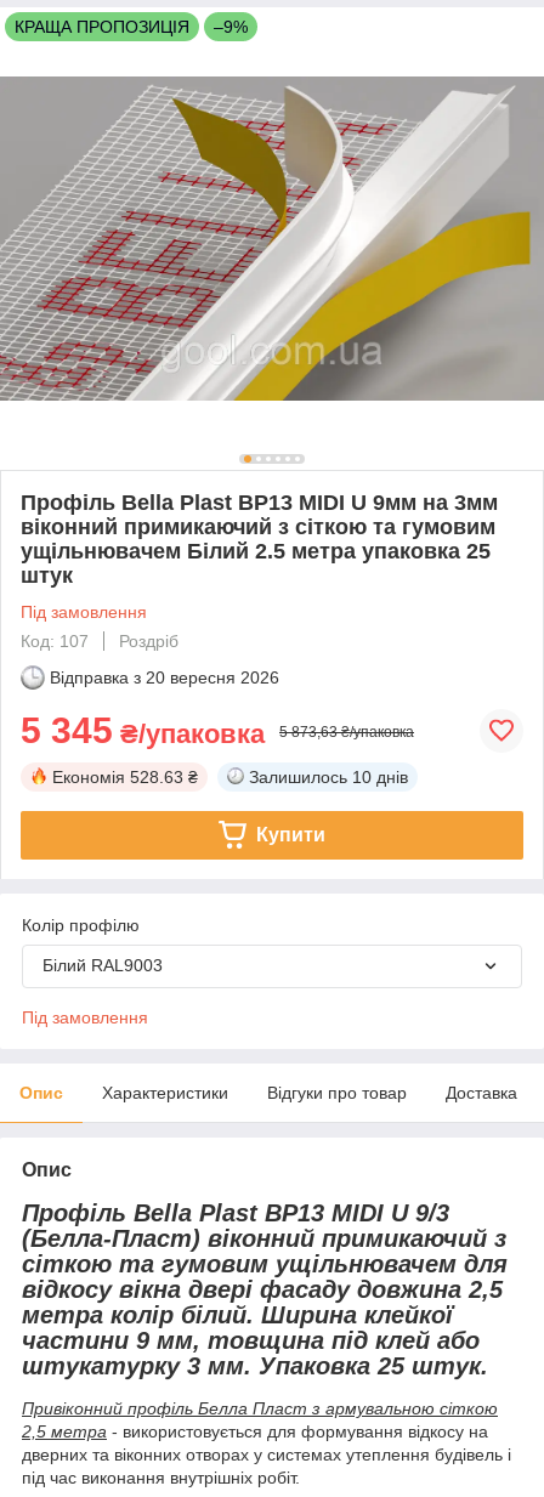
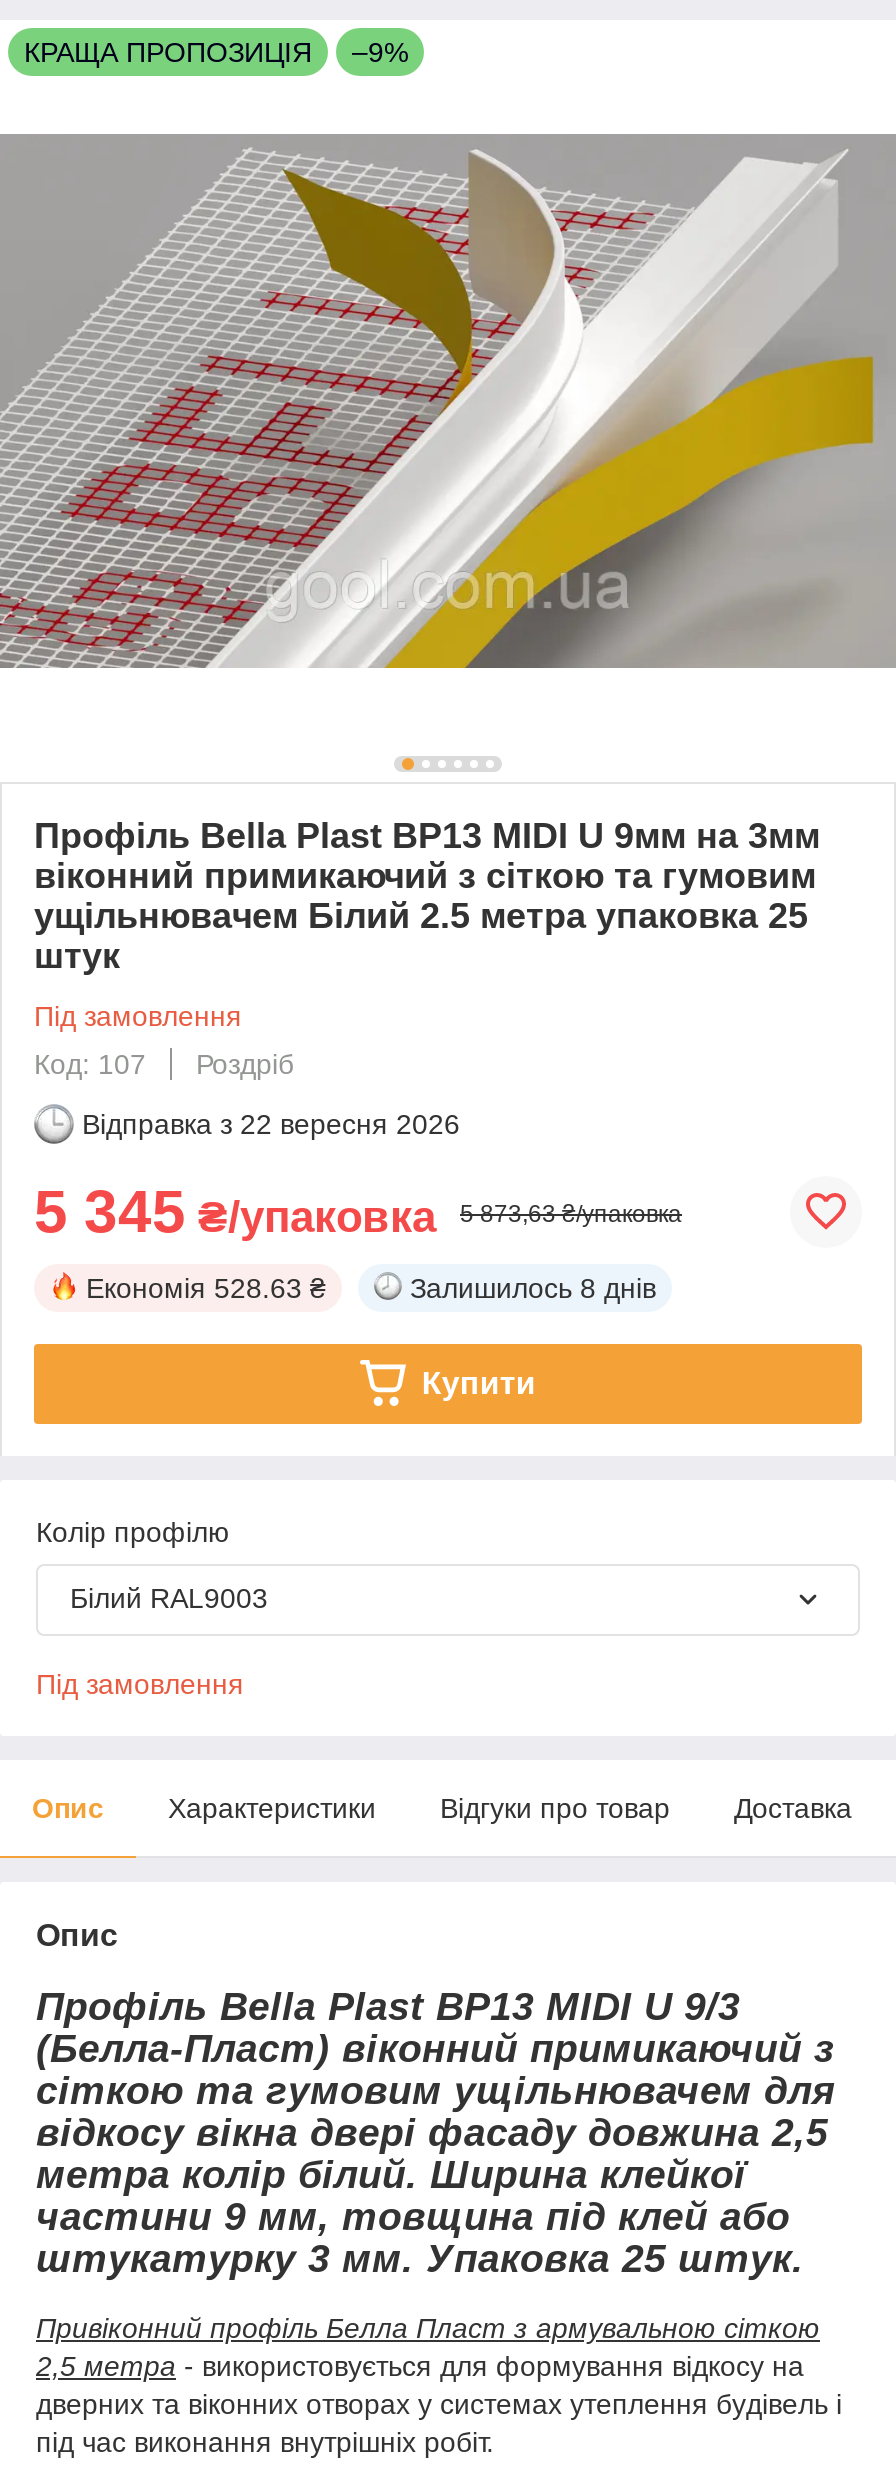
[50,668,279,687] Відправка з 20 вересня 2026 -> [82,1108,460,1140] Відправка з 22 вересня 2026
[249,767,408,787] Залишилось 10 днів -> [410,1272,656,1304] Залишилось 8 днів

